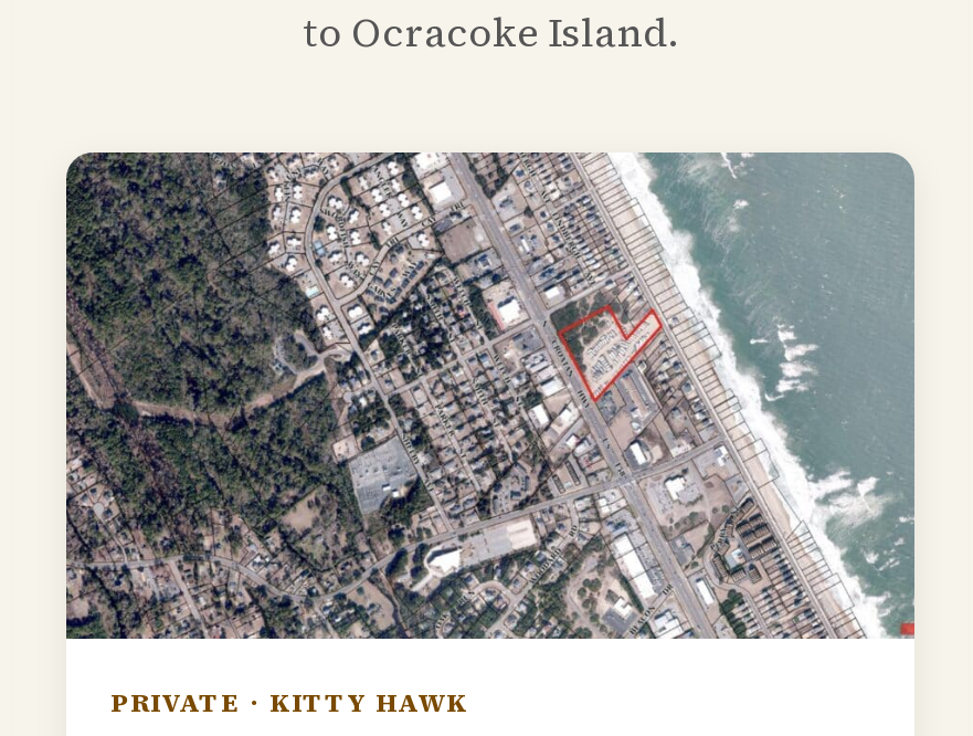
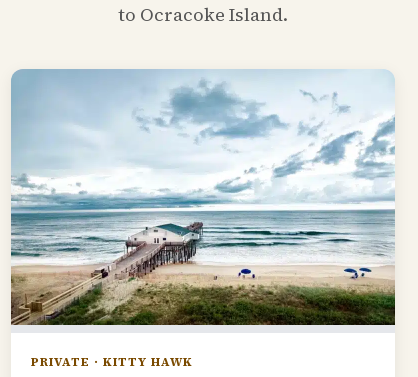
[64,150,917,641] [image] -> [11,69,395,327] [image]

